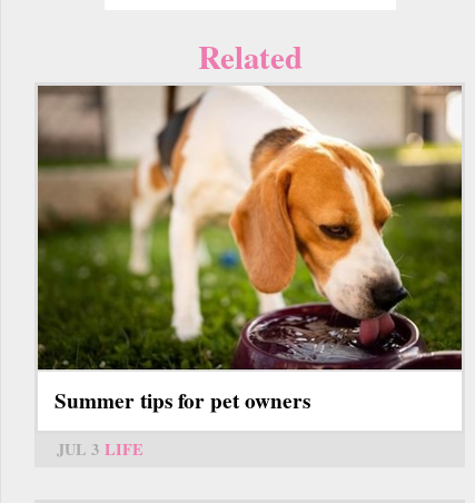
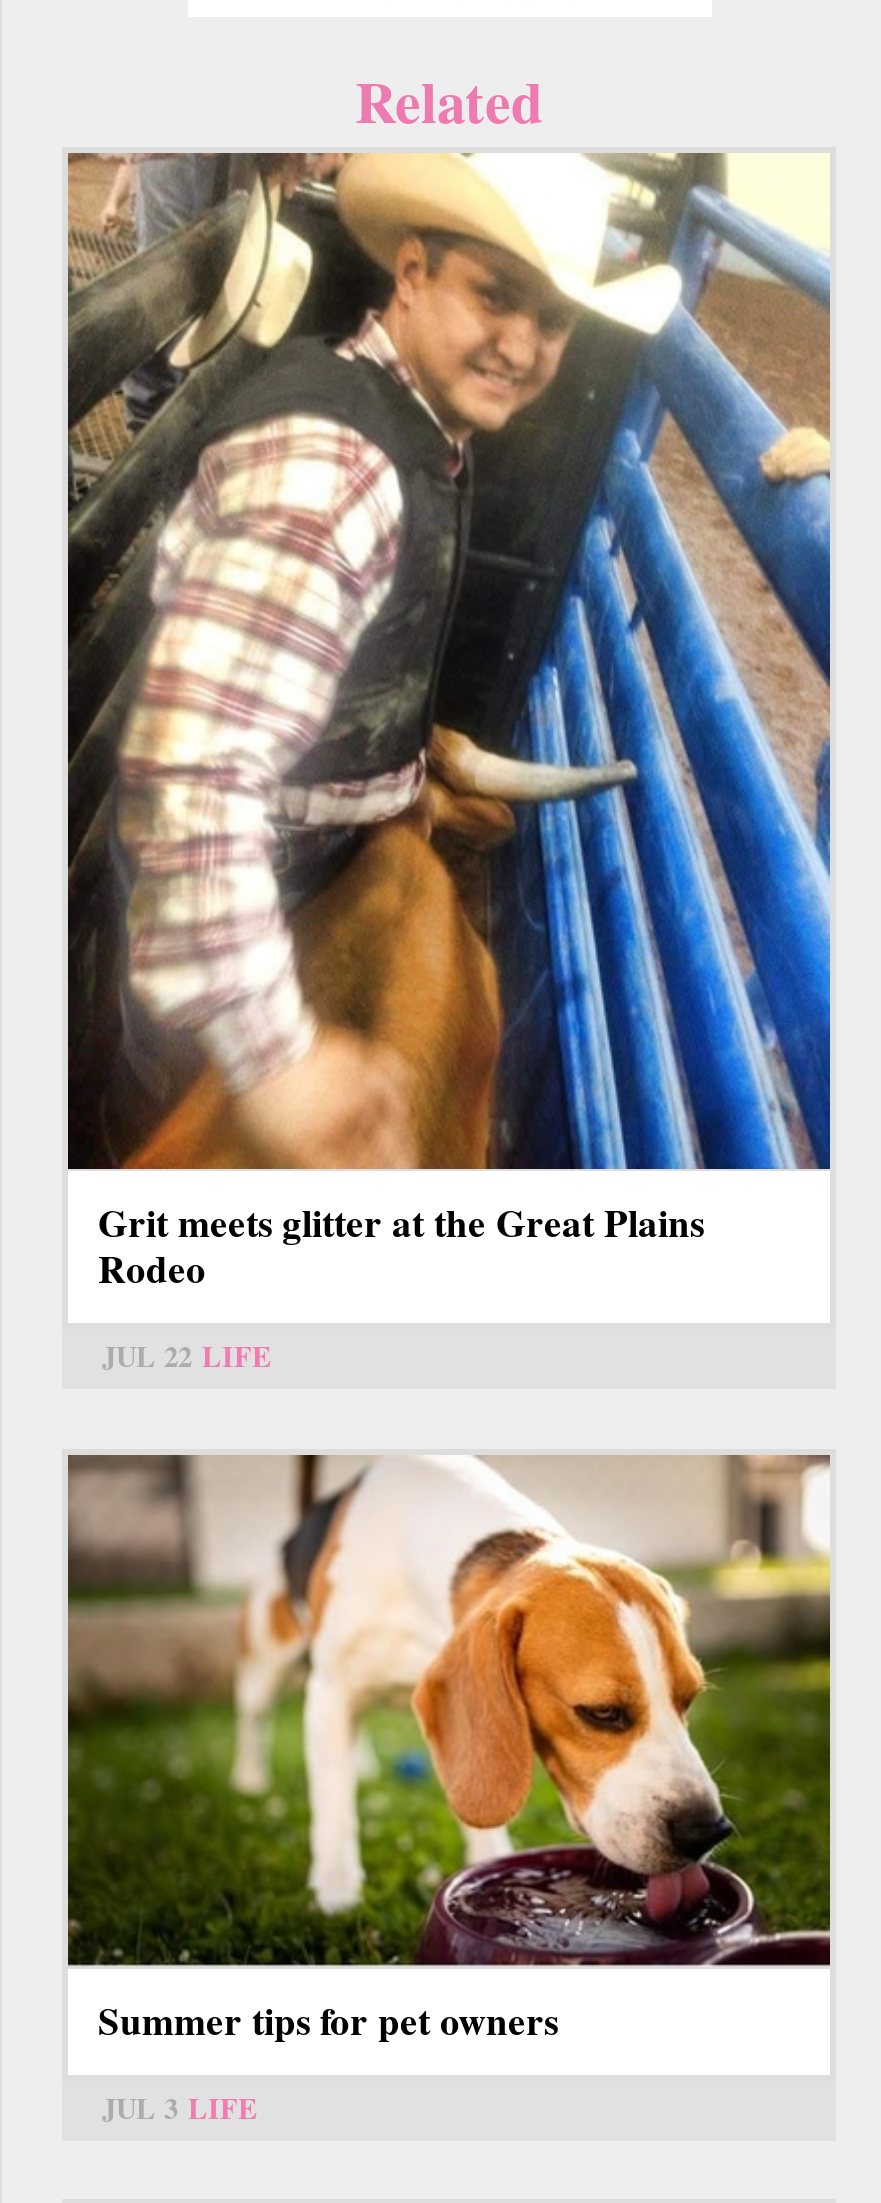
none -> [66,153,832,1377] [image] | Grit meets glitter at the Great Plains | Rodeo | JUL 22 LIFE

